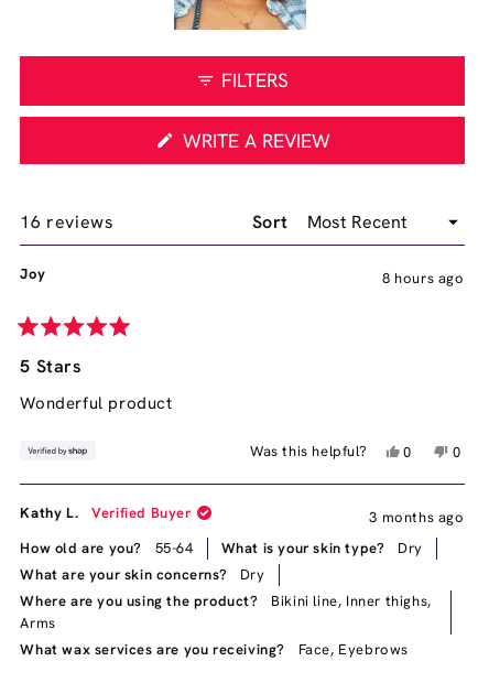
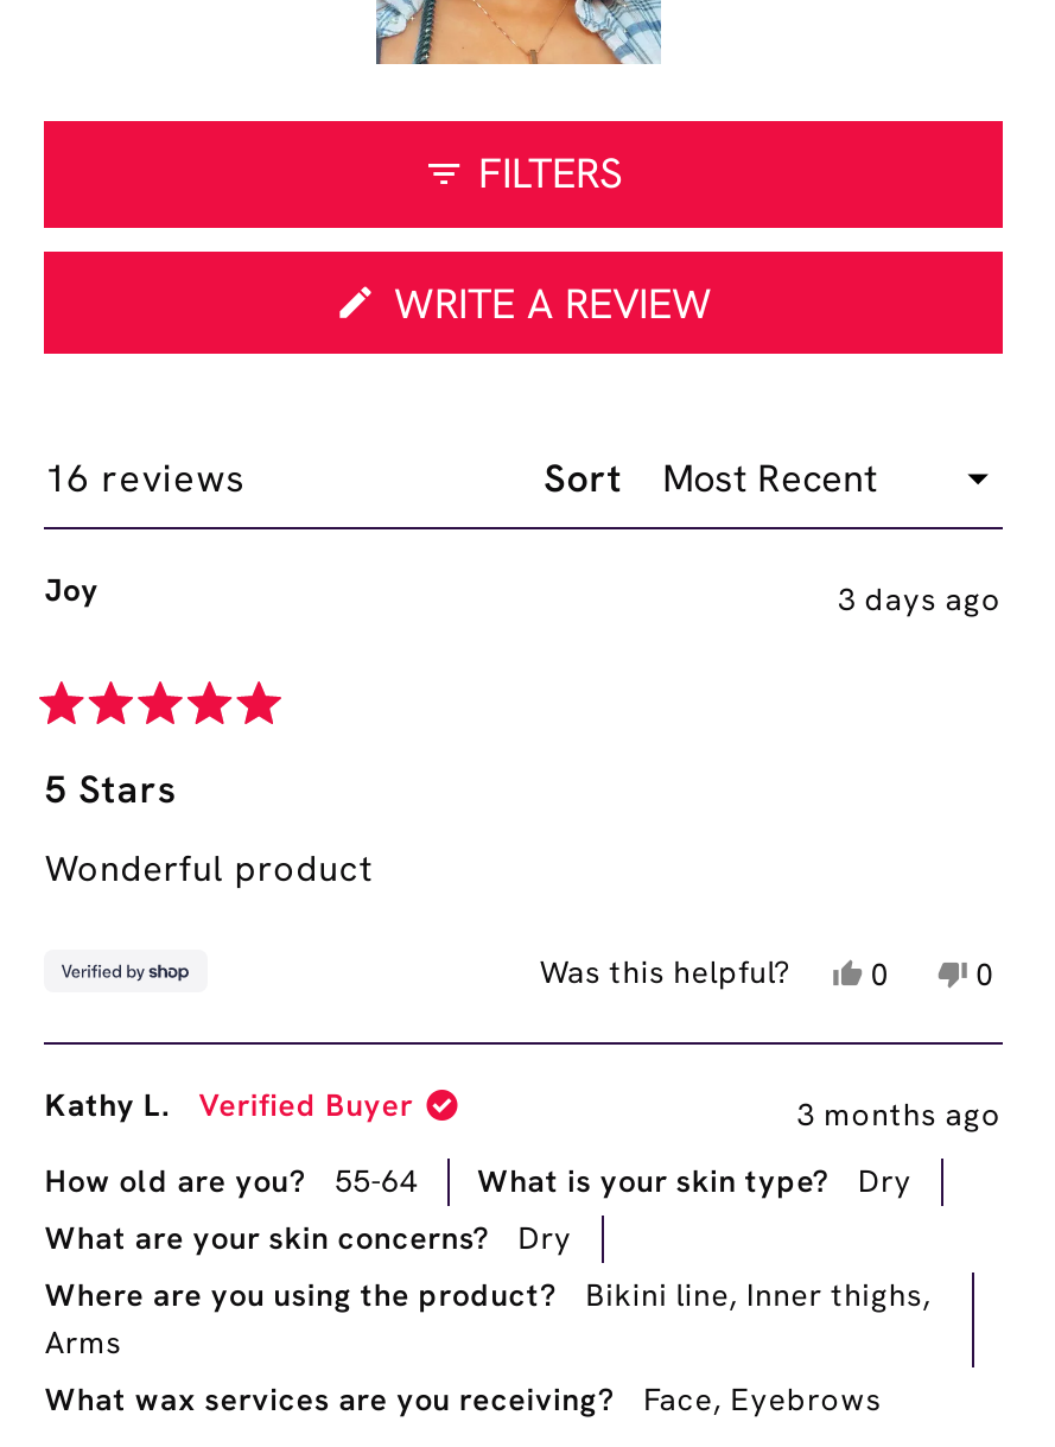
[382,269,464,288] 8 hours ago -> [838,580,1002,620] 3 days ago

